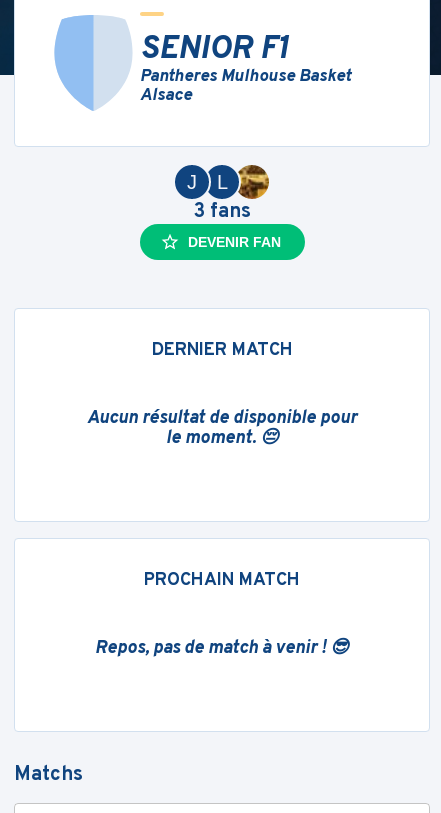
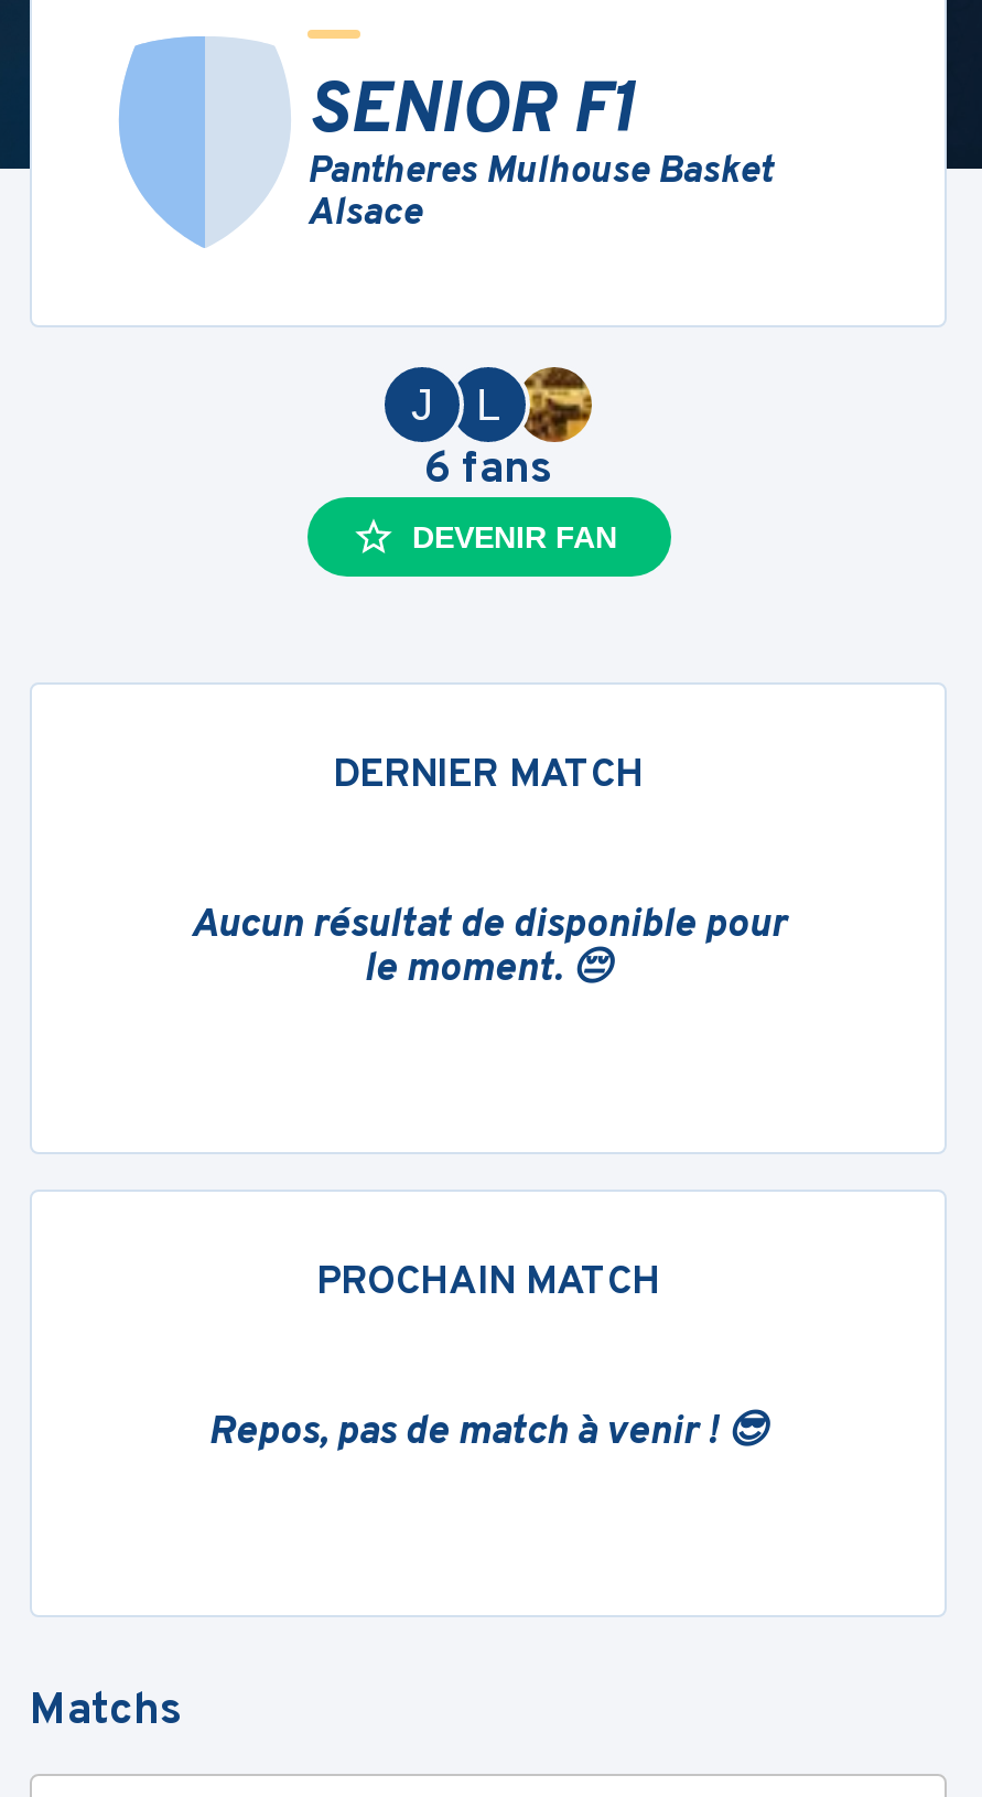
[193,199,251,225] 3 fans -> [424,442,552,499] 6 fans

